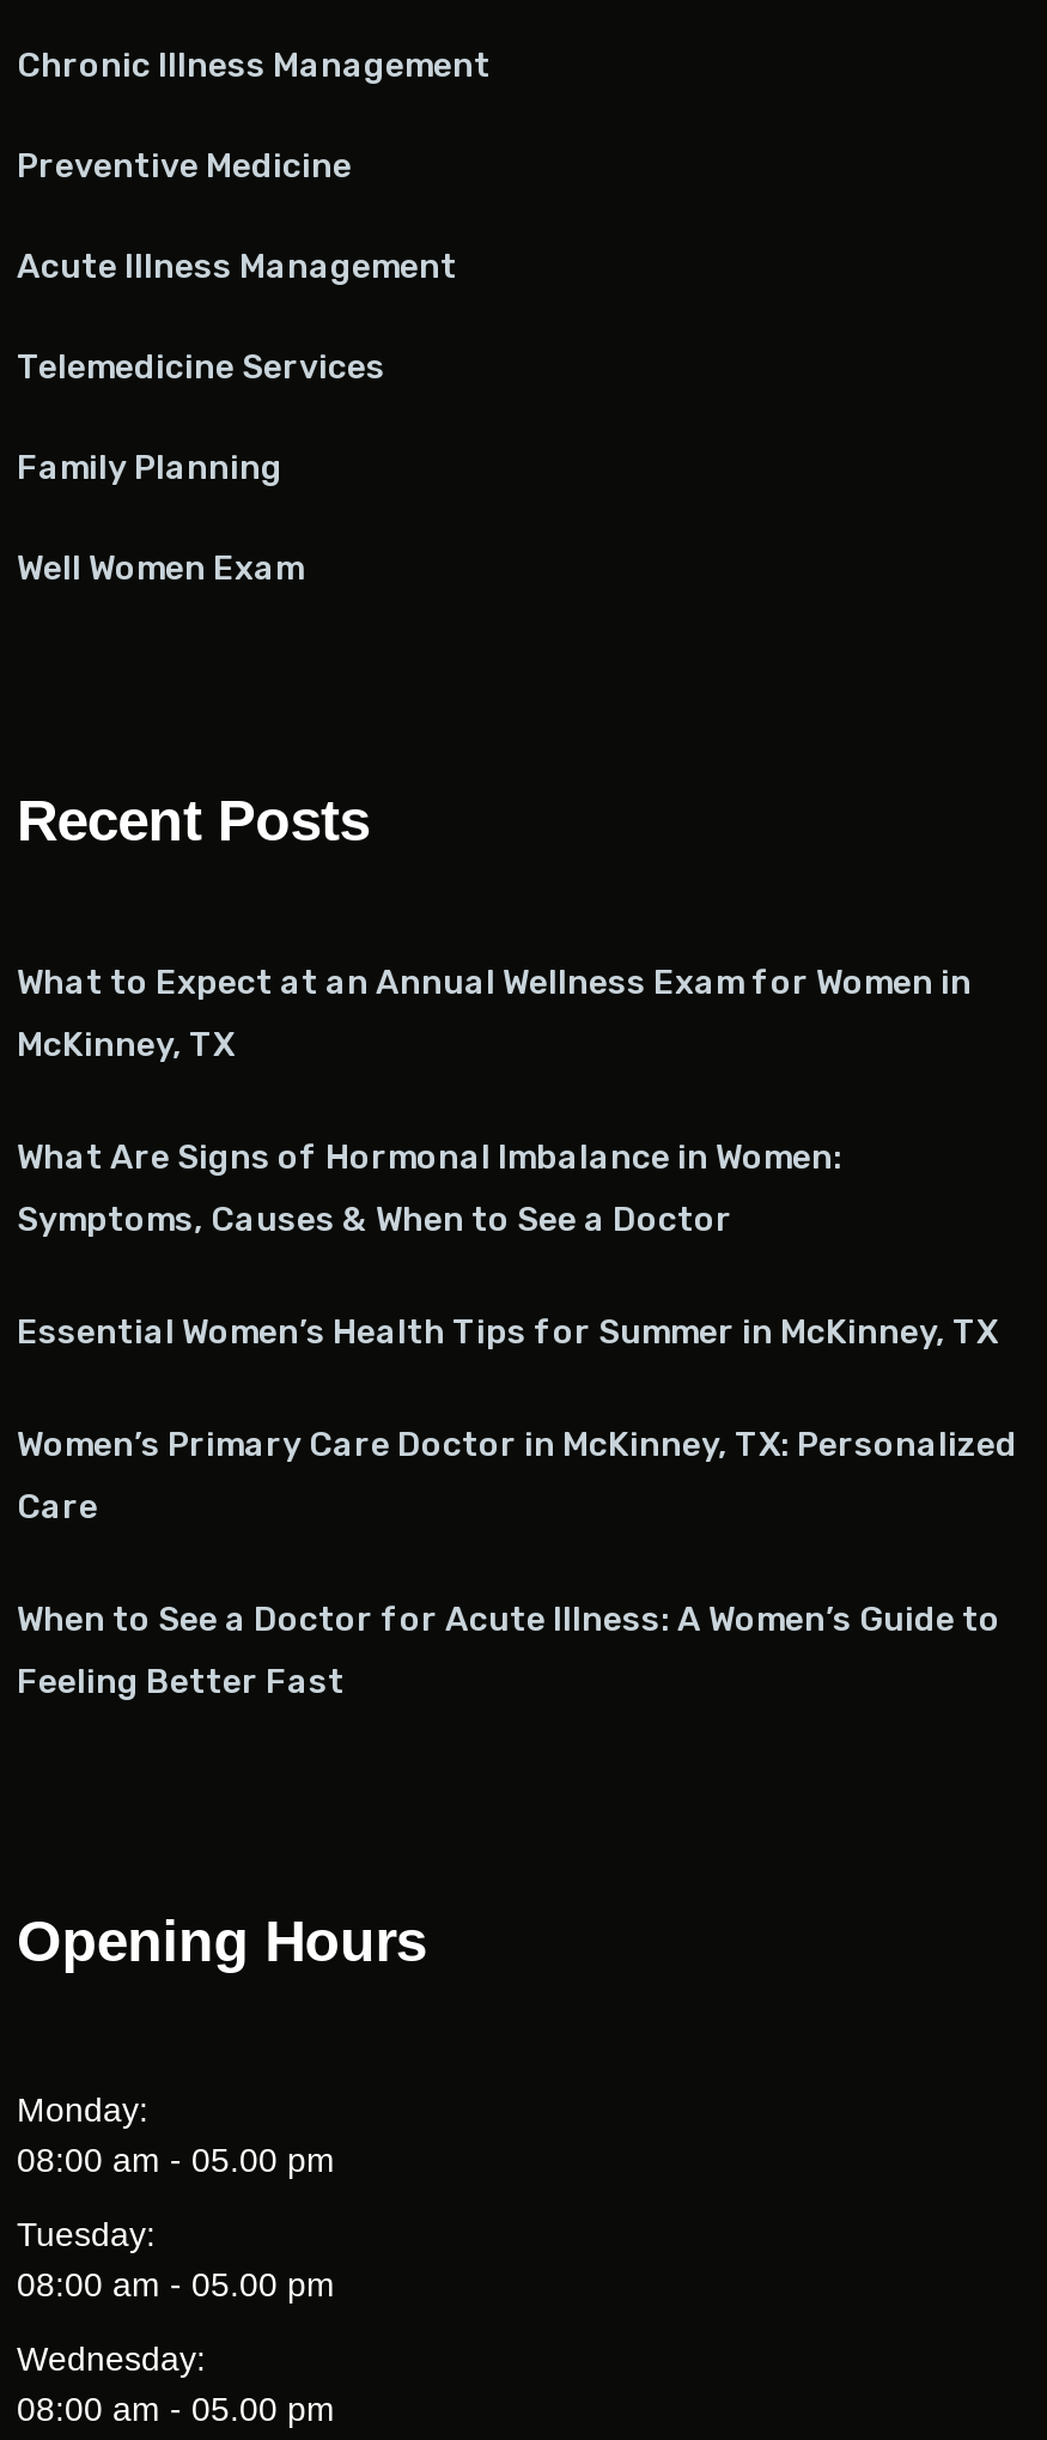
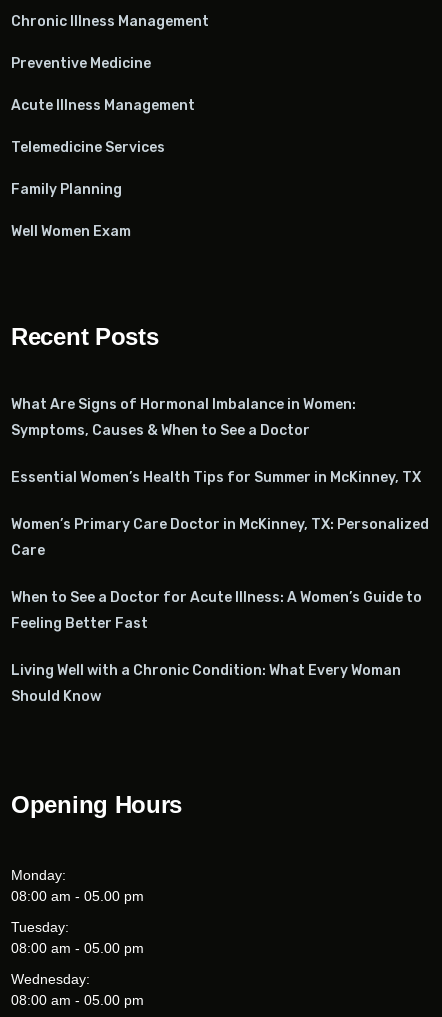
[17,963,972,1066] What to Expect at an Annual Wellness Exam for Women in | McKinney, TX -> none
moved [17,1138,1017,1703] -> [11,396,429,632]: What Are Signs of Hormonal Imbalance in Women: | Symptoms, Causes & When to See a Doctor | Essential Women’s Health Tips for Summer in McKinney, TX | Women’s Primary Care Doctor in McKinney, TX: Personalized | Care | When to See a Doctor for Acute Illness: A Women’s Guide to | Feeling Better Fast
none -> [11,662,401,705] Living Well with a Chronic Condition: What Every Woman | Should Know

